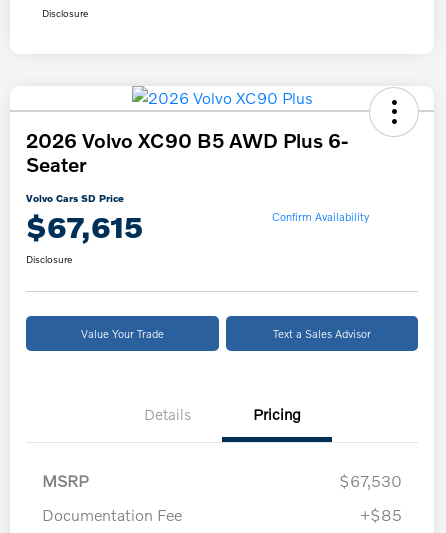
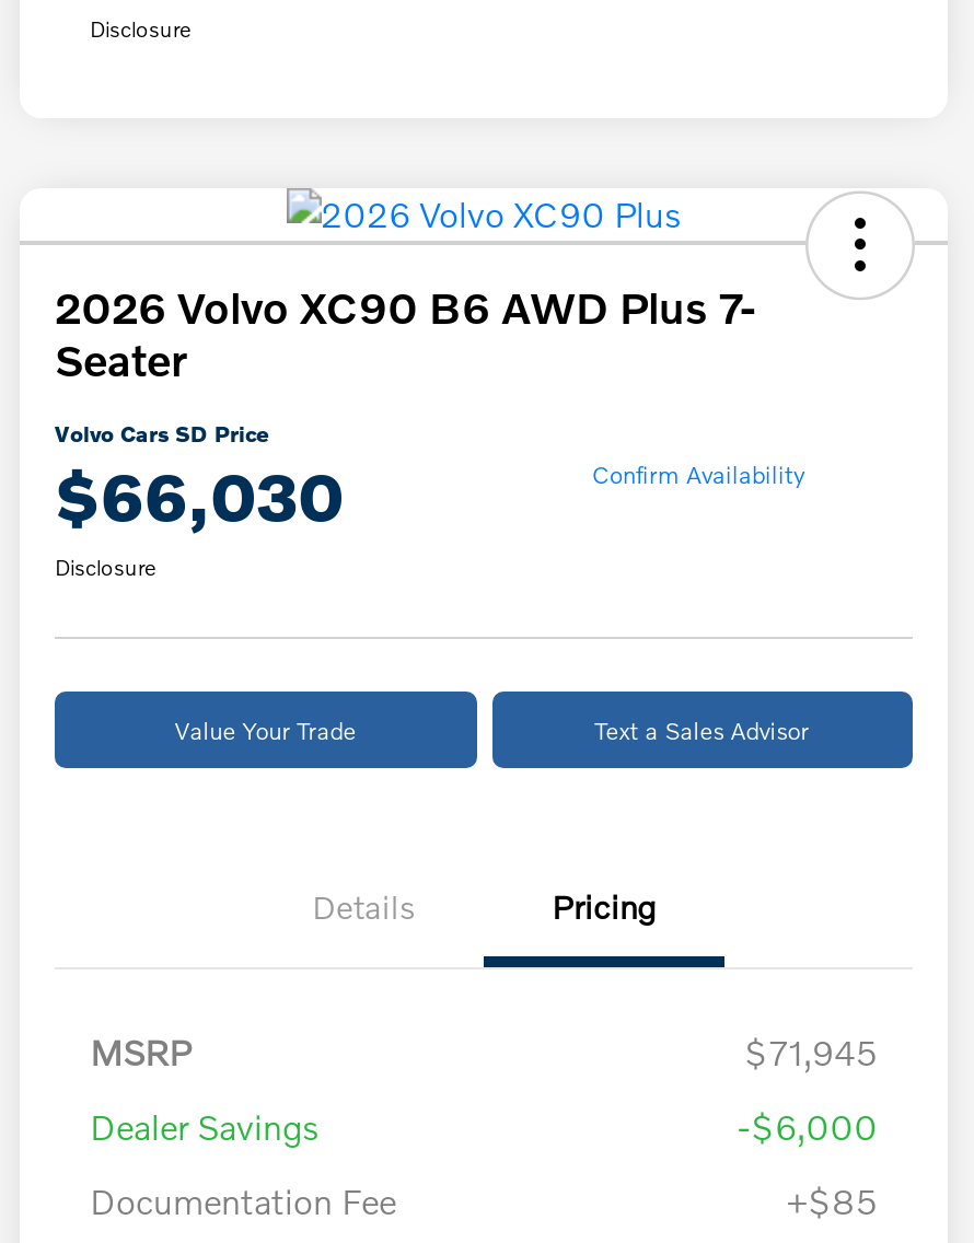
[26,128,348,152] 2026 Volvo XC90 B5 AWD Plus 6- -> [55,280,755,332] 2026 Volvo XC90 B6 AWD Plus 7-
[26,209,143,244] $67,615 -> [55,457,344,534] $66,030
[339,471,402,490] $67,530 -> [90,1030,878,1146] $71,945 | Dealer Savings | -$6,000

